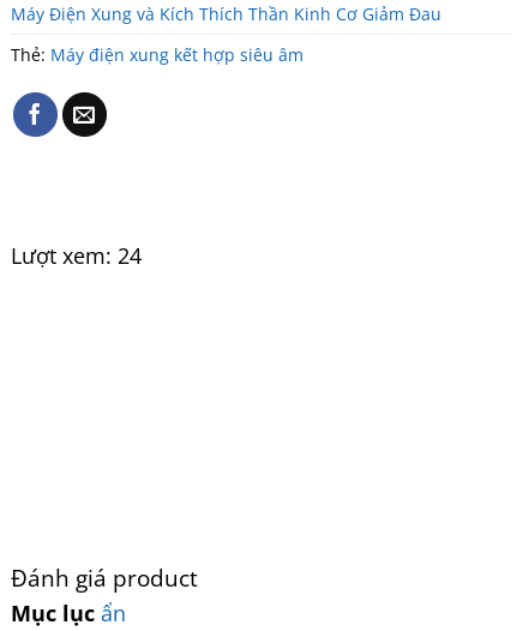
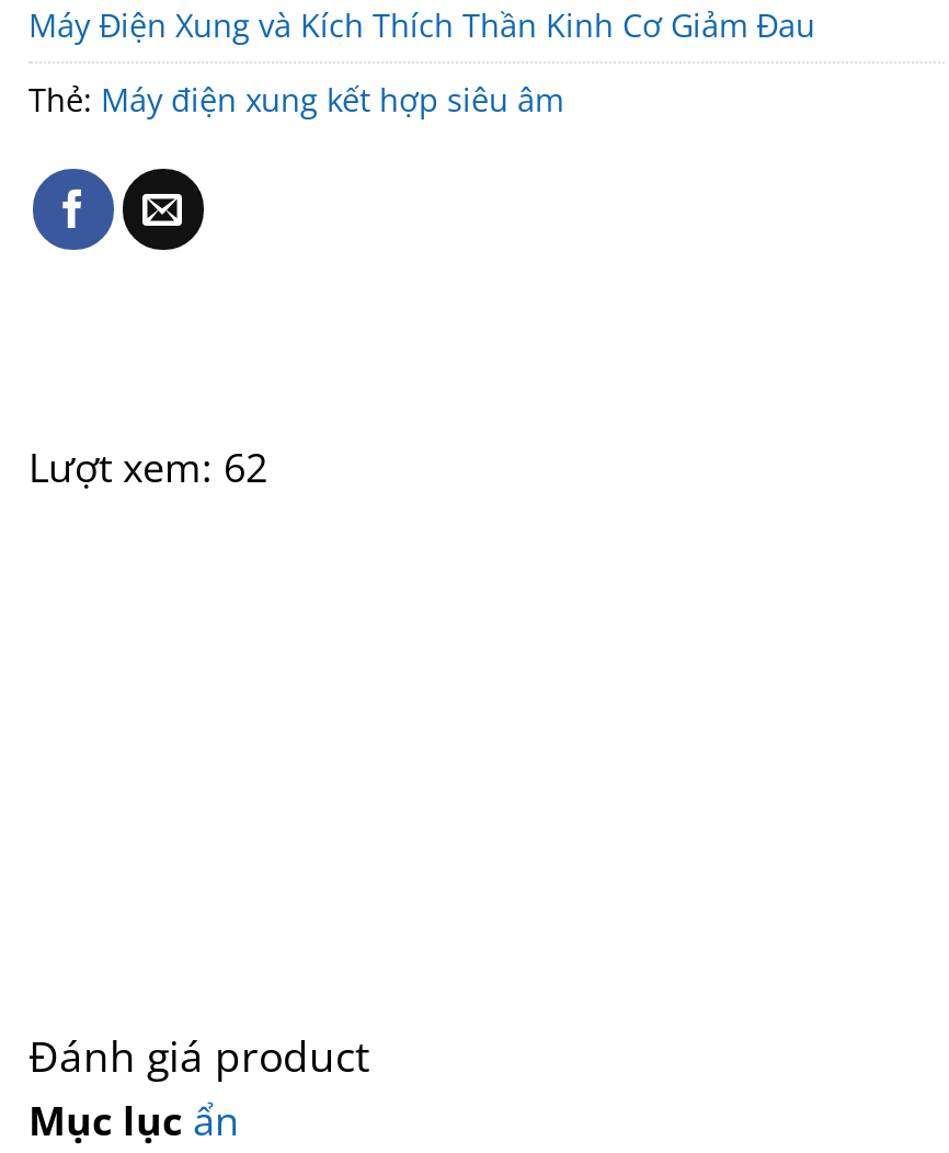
[11,241,142,270] Lượt xem: 24 -> [28,440,267,493] Lượt xem: 62

